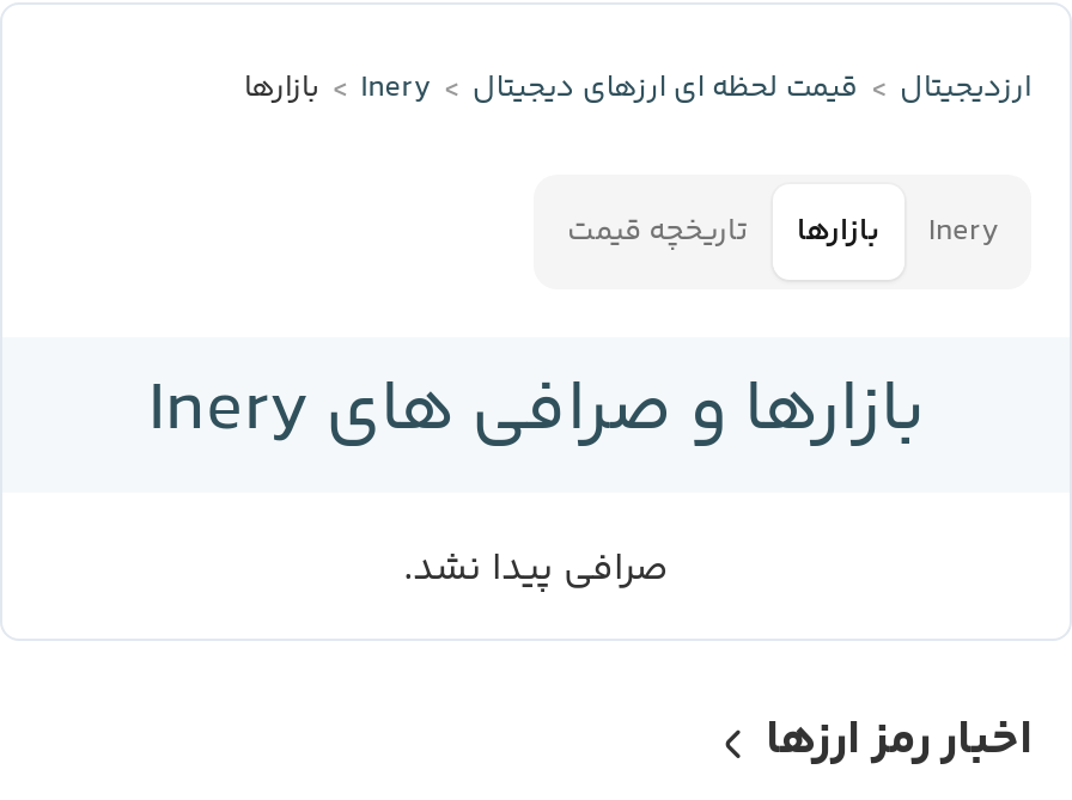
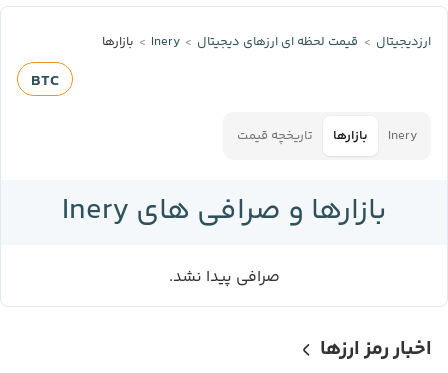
none -> [31,69,59,94] BTC

